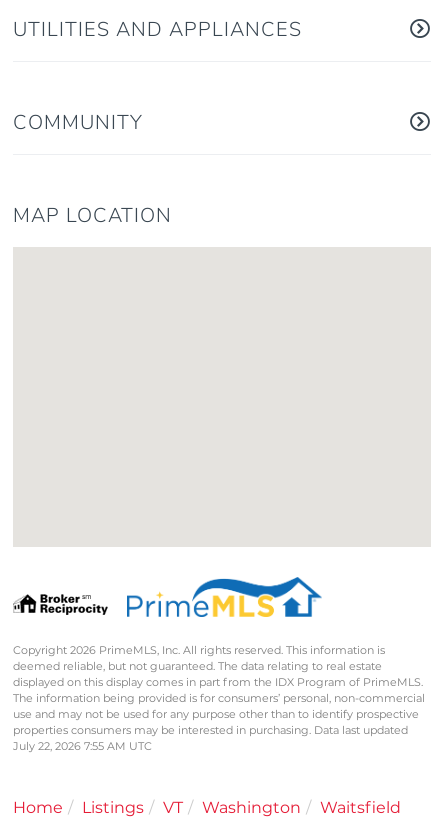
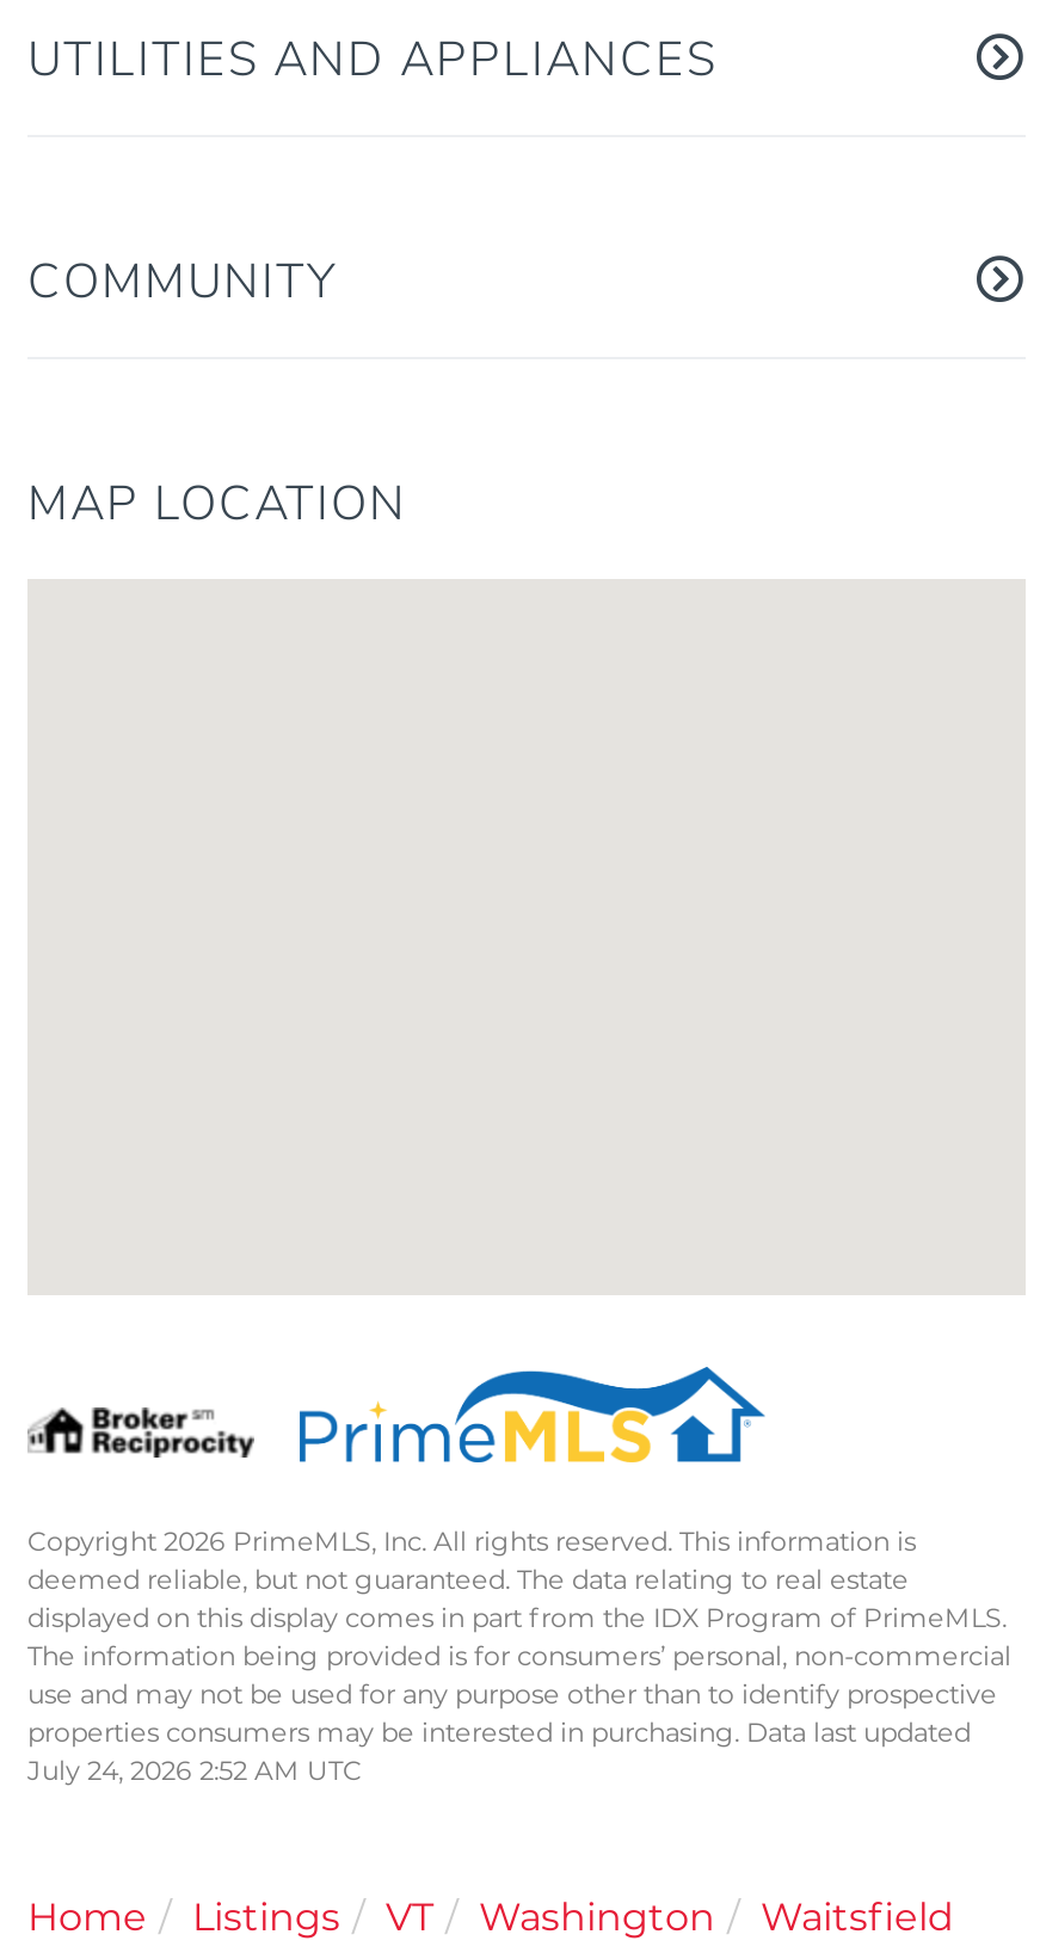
[13,739,152,753] July 22, 2026 7:55 AM UTC -> [27,1754,362,1788] July 24, 2026 2:52 AM UTC

